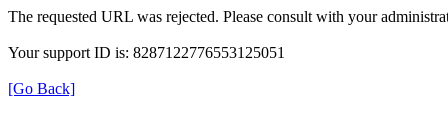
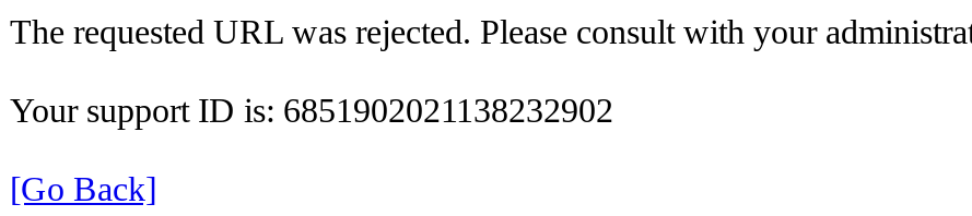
[8,44,285,61] Your support ID is: 8287122776553125051 -> [10,92,613,129] Your support ID is: 6851902021138232902

